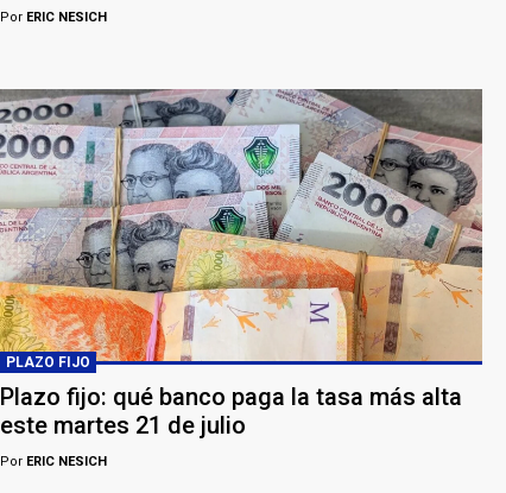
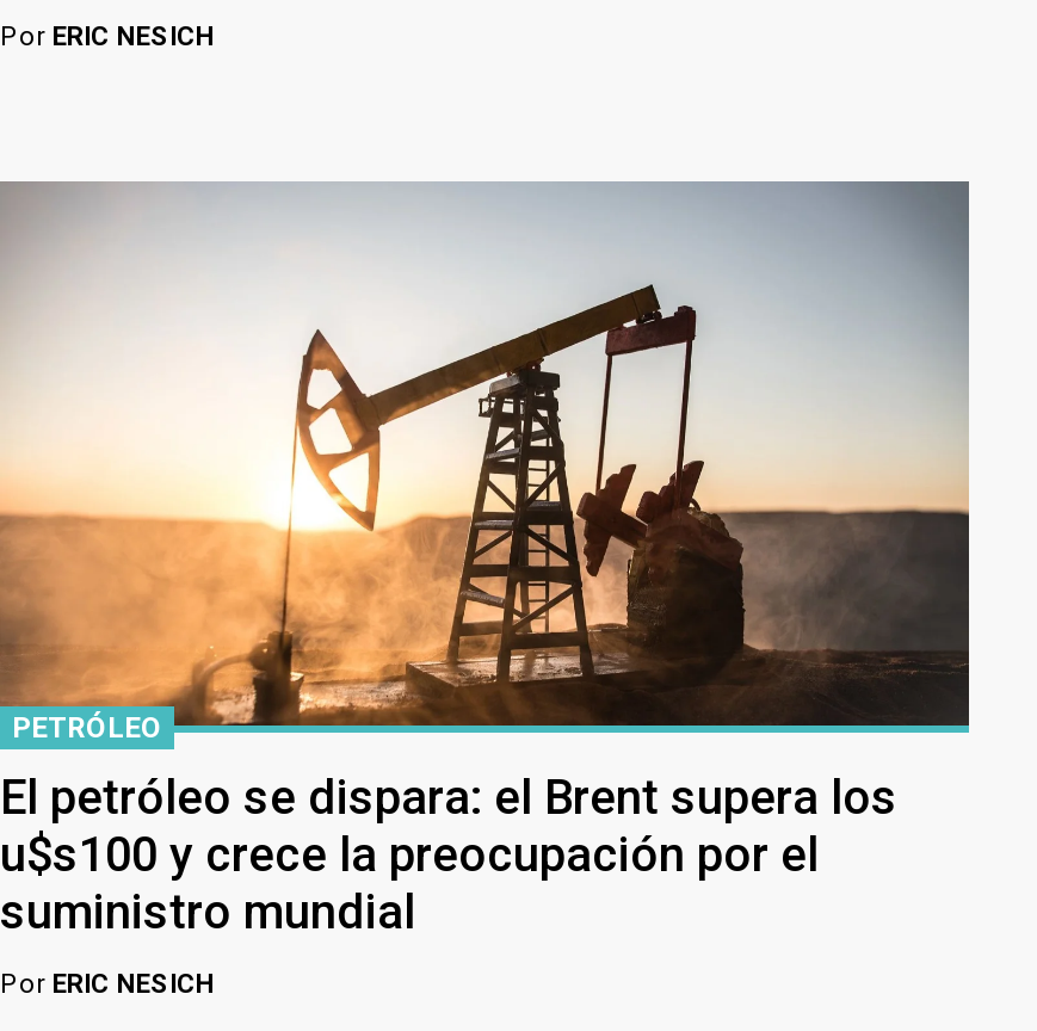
[0,88,483,439] [image] | PLAZO FIJO | Plazo fijo: qué banco paga la tasa más alta | este martes 21 de julio -> [0,181,971,940] [image] | PETRÓLEO | El petróleo se dispara: el Brent supera los | u$s100 y crece la preocupación por el | suministro mundial

